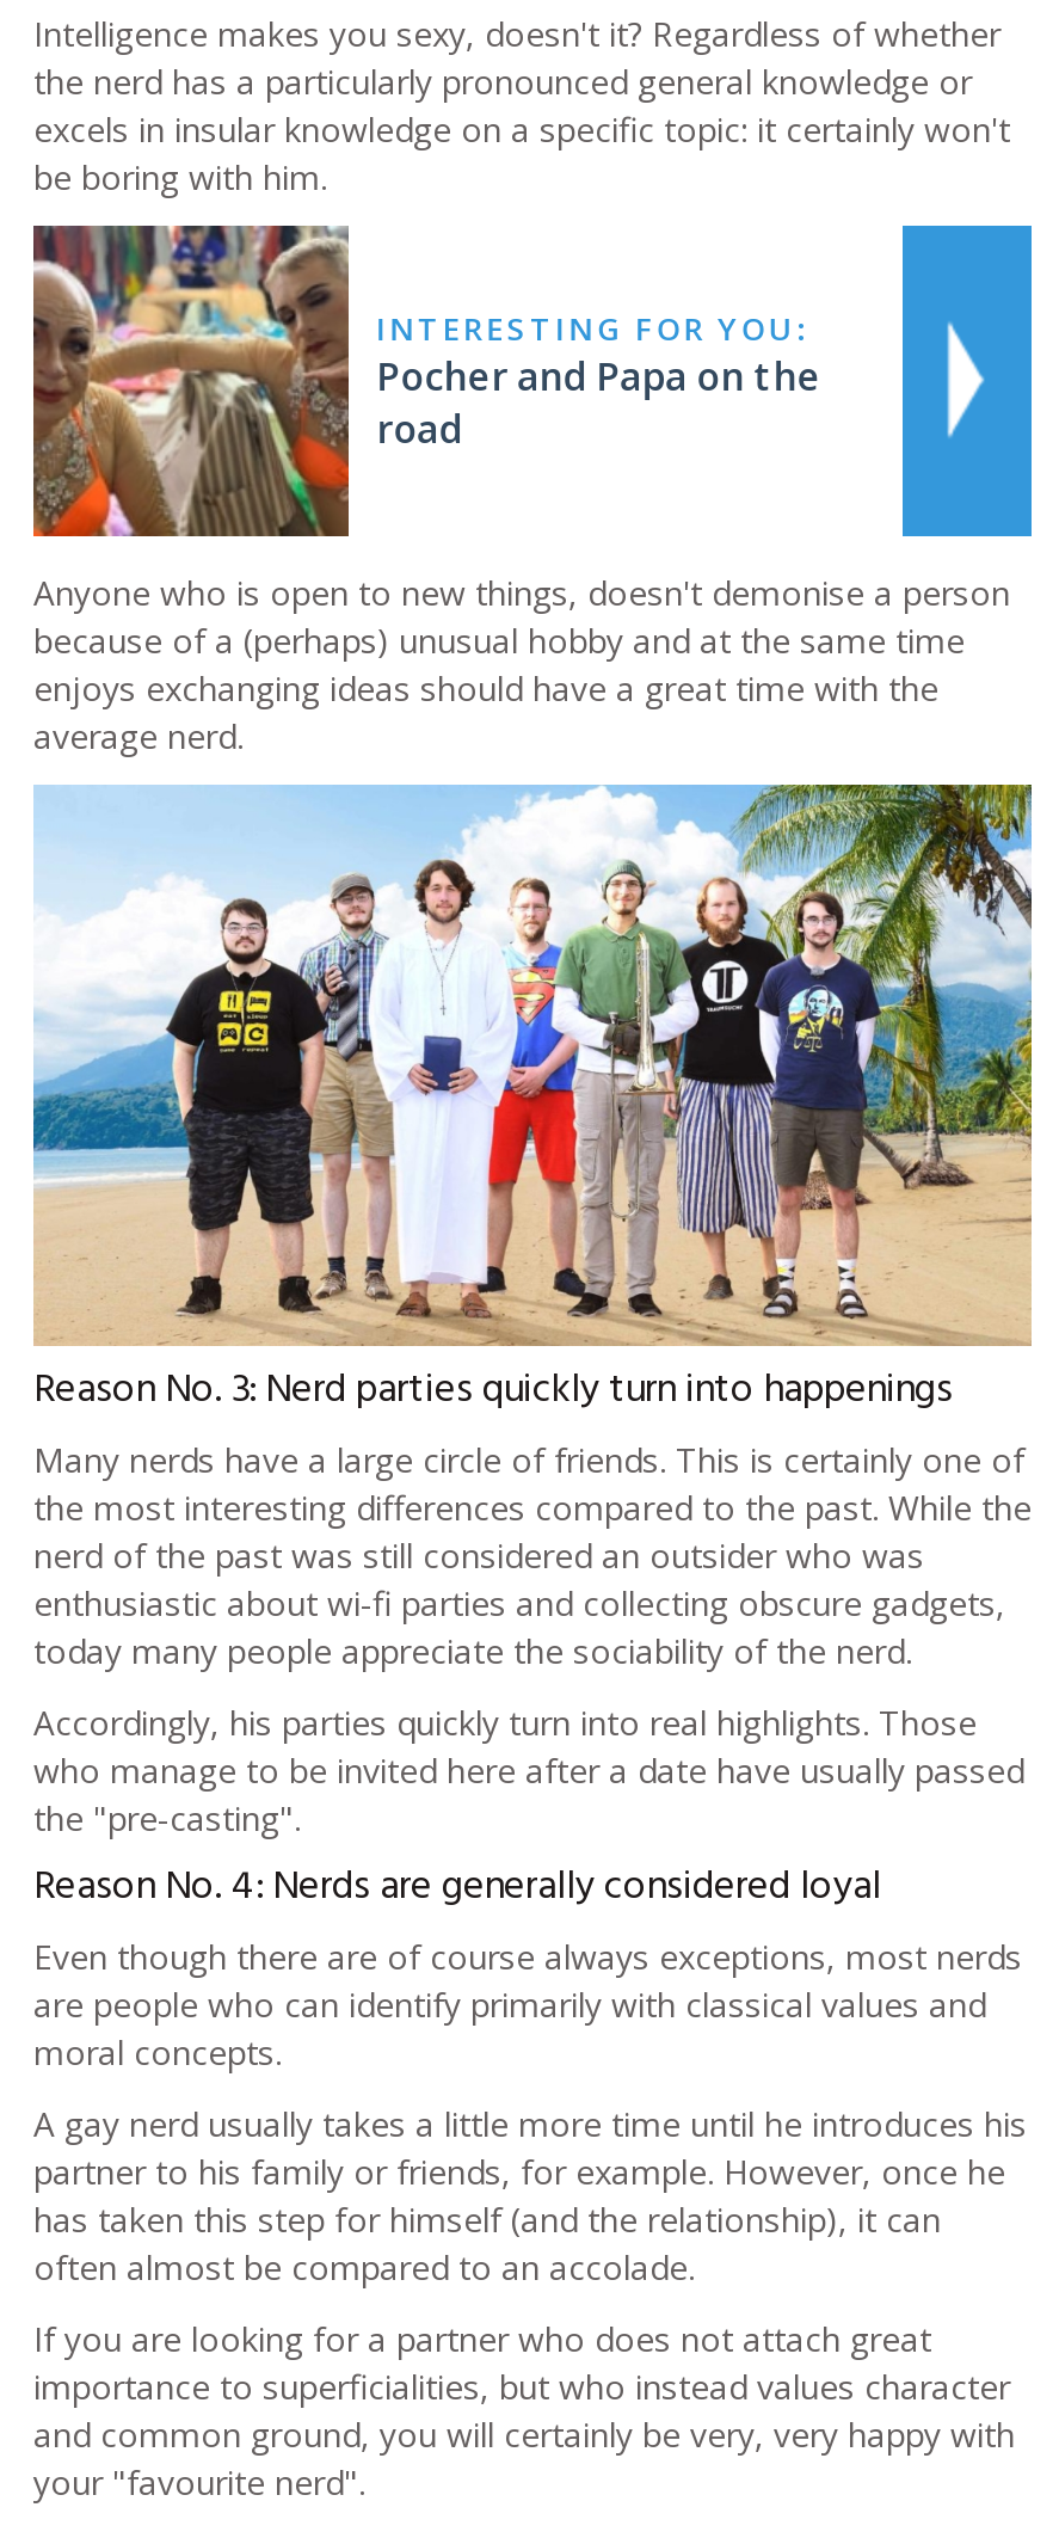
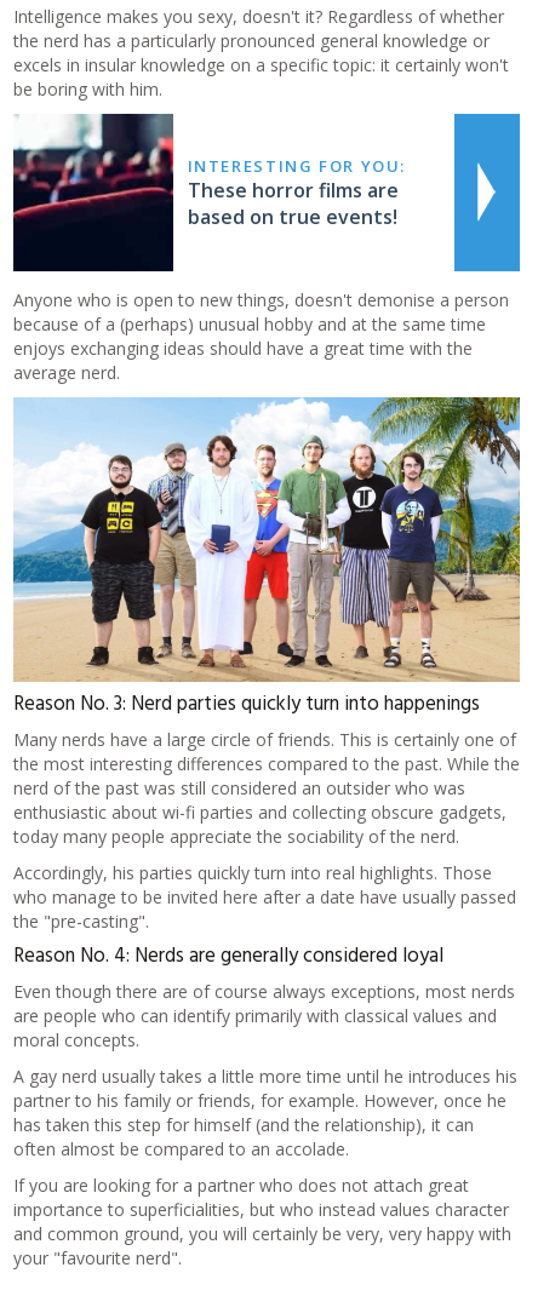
[31,222,820,540] [image] | Pocher and Papa on the | road -> [12,113,398,273] [image] | These horror films are | based on true events!

